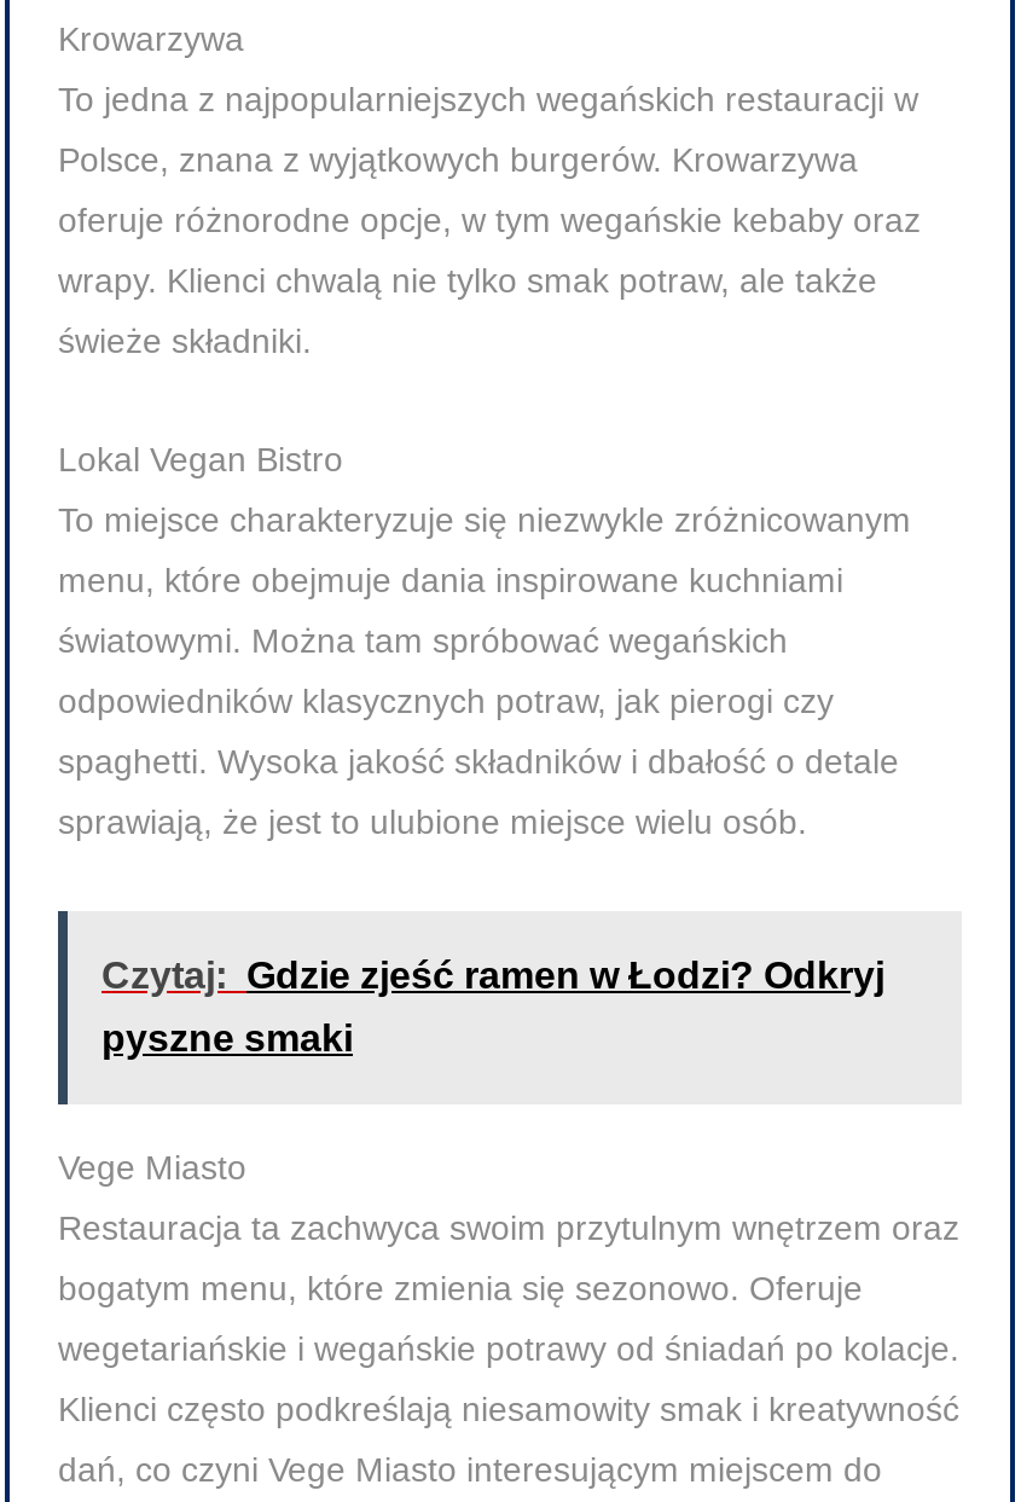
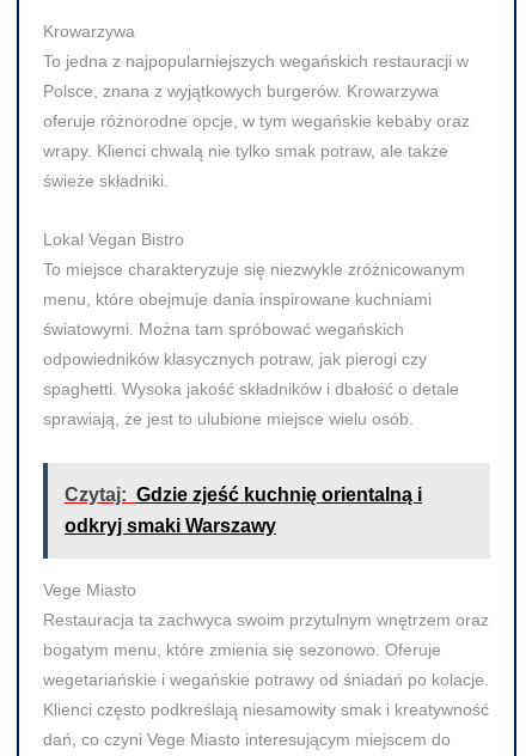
[101,954,884,995] Czytaj: Gdzie zjeść ramen w Łodzi? Odkryj -> [65,484,422,505] Czytaj: Gdzie zjeść kuchnię orientalną i
[101,1017,353,1058] pyszne smaki -> [65,515,276,536] odkryj smaki Warszawy

